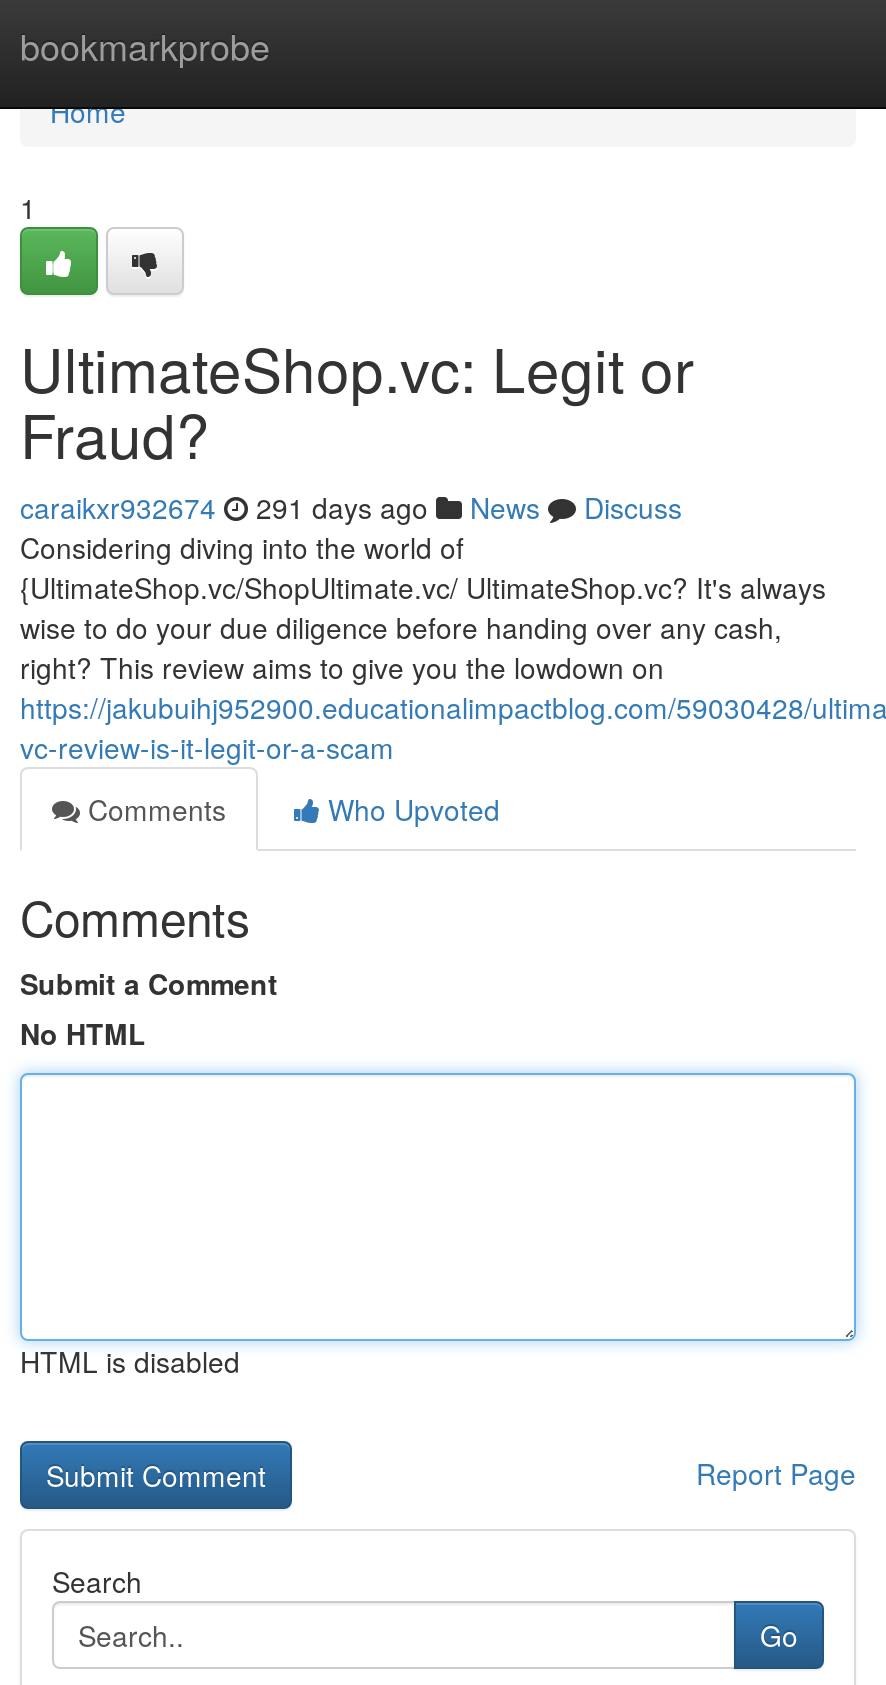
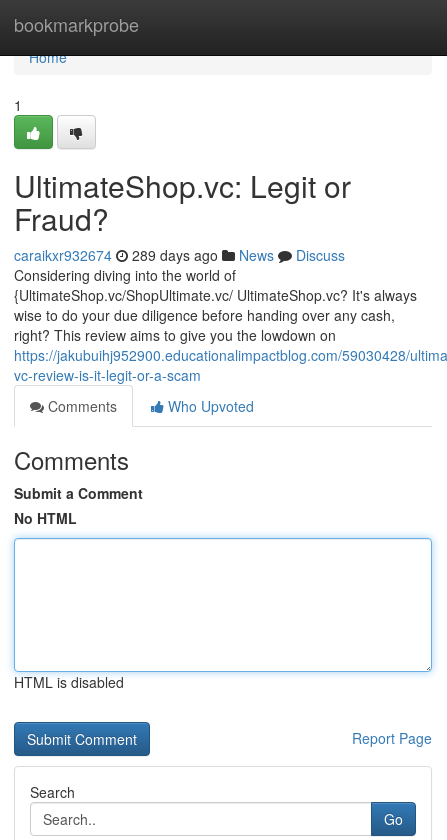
[20,487,682,527] caraikxr932674 291 days ago News Discuss -> [14,245,345,265] caraikxr932674 289 days ago News Discuss

